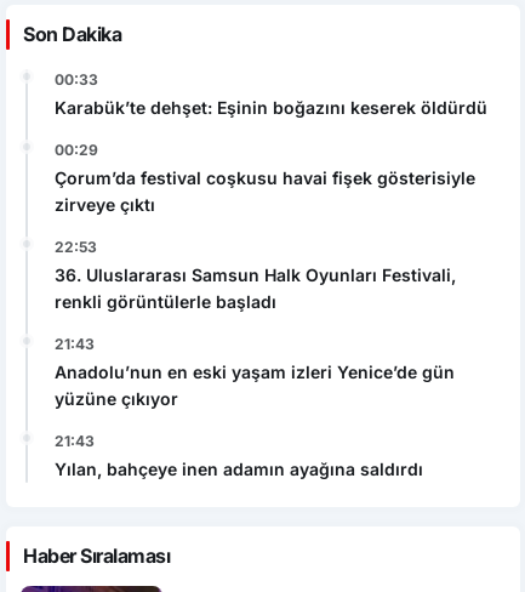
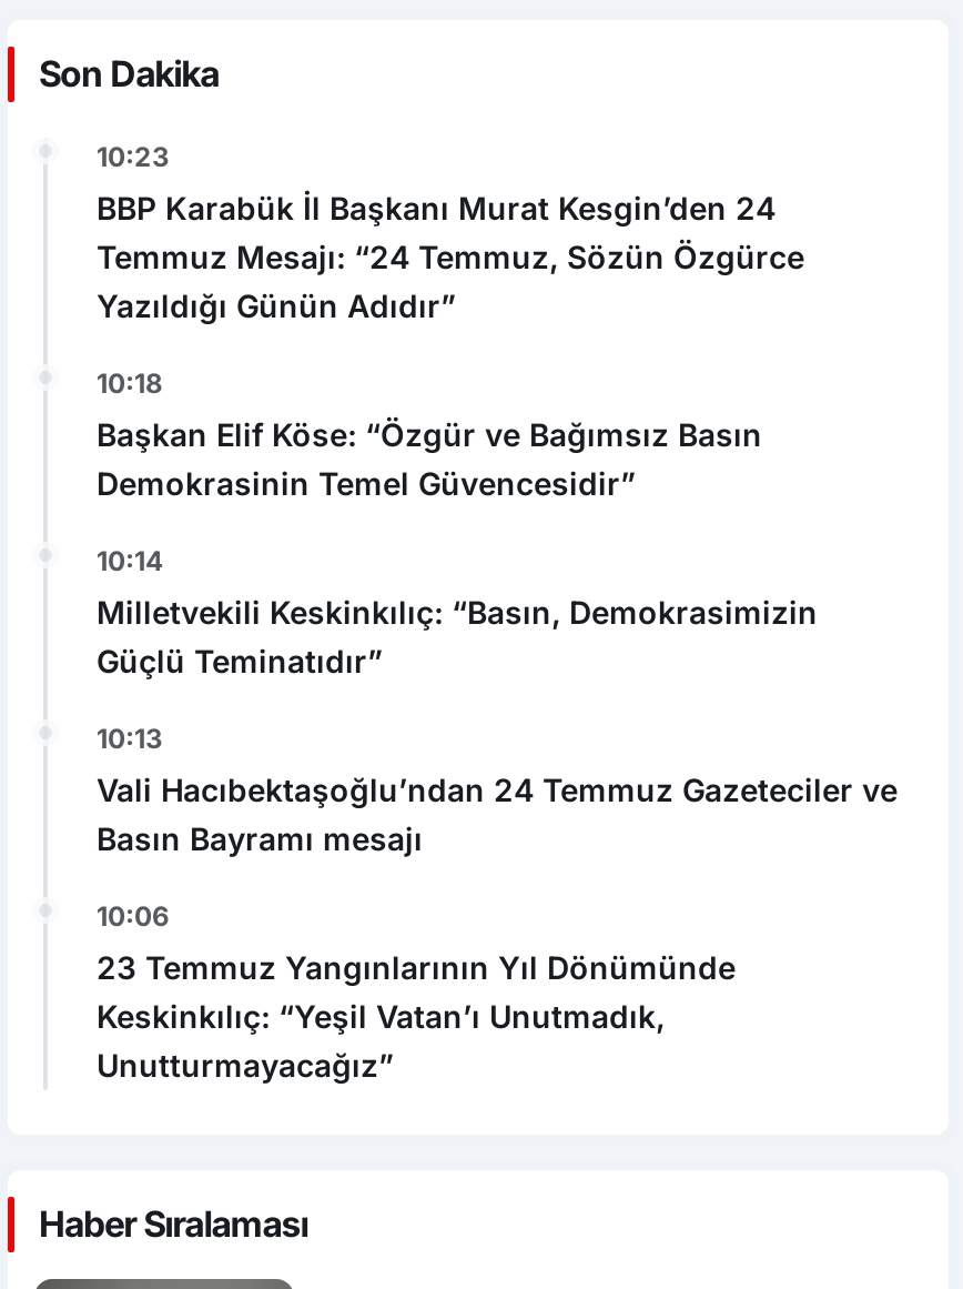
[55,71,487,118] 00:33 | Karabük’te dehşet: Eşinin boğazını keserek öldürdü -> [97,139,804,324] 10:23 | BBP Karabük İl Başkanı Murat Kesgin’den 24 | Temmuz Mesajı: “24 Temmuz, Sözün Özgürce | Yazıldığı Günün Adıdır”
[55,141,475,215] 00:29 | Çorum’da festival coşkusu havai fişek gösterisiyle | zirveye çıktı -> [97,366,762,501] 10:18 | Başkan Elif Köse: “Özgür ve Bağımsız Basın | Demokrasinin Temel Güvencesidir”
[55,238,456,312] 22:53 | 36. Uluslararası Samsun Halk Oyunları Festivali, | renkli görüntülerle başladı -> [97,544,818,679] 10:14 | Milletvekili Keskinkılıç: “Basın, Demokrasimizin | Güçlü Teminatıdır”
[55,335,455,409] 21:43 | Anadolu’nun en eski yaşam izleri Yenice’de gün | yüzüne çıkıyor -> [97,721,898,857] 10:13 | Vali Hacıbektaşoğlu’ndan 24 Temmuz Gazeteciler ve | Basın Bayramı mesajı
[55,432,423,480] 21:43 | Yılan, bahçeye inen adamın ayağına saldırdı -> [97,899,736,1083] 10:06 | 23 Temmuz Yangınlarının Yıl Dönümünde | Keskinkılıç: “Yeşil Vatan’ı Unutmadık, | Unutturmayacağız”

